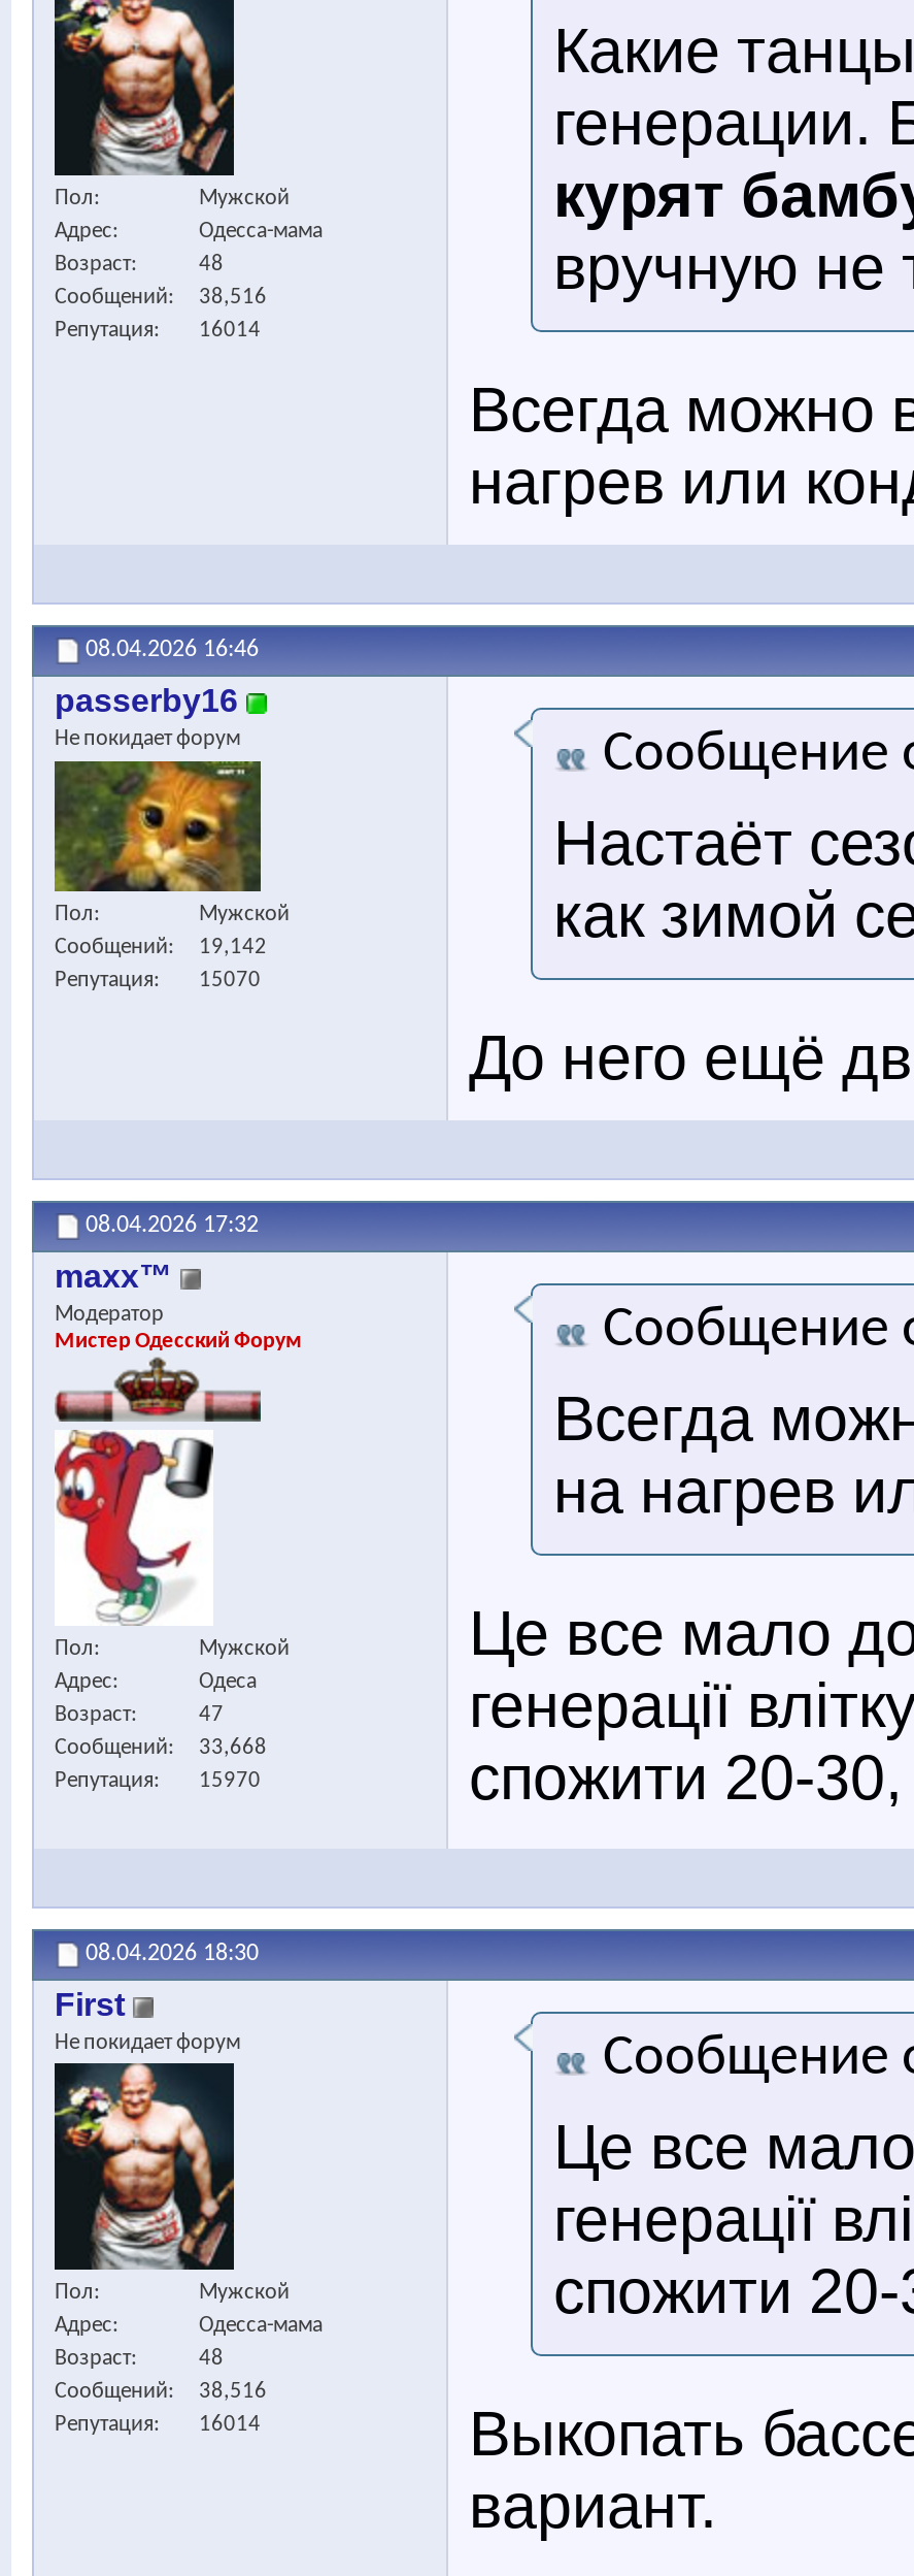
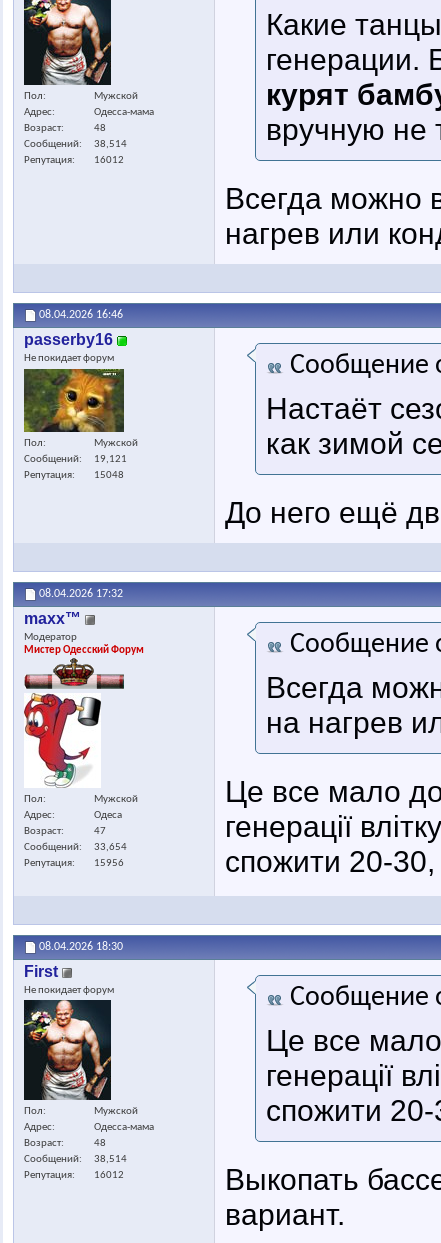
[55,286,267,309] Сообщений 38,516 -> [24,139,127,150] Сообщений 38,514
[55,319,261,342] Репутация 16014 -> [24,155,124,166] Репутация 16012
[55,936,267,959] Сообщений 19,142 -> [24,454,127,465] Сообщений 19,121
[55,969,261,992] Репутация 15070 -> [24,470,124,481] Репутация 15048
[55,1737,267,1759] Сообщений 33,668 -> [24,842,127,853] Сообщений 33,654
[55,1770,261,1792] Репутация 15970 -> [24,858,124,869] Репутация 15956
[55,2381,267,2404] Сообщений 38,516 -> [24,1154,127,1165] Сообщений 38,514
[55,2414,261,2437] Репутация 16014 -> [24,1170,124,1181] Репутация 16012

